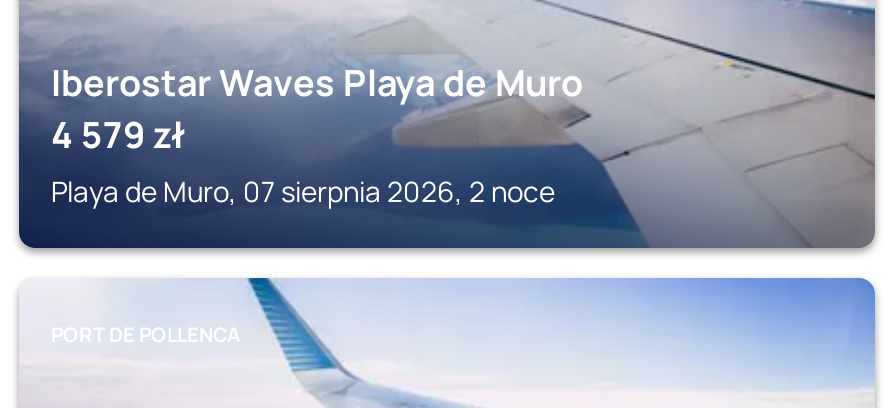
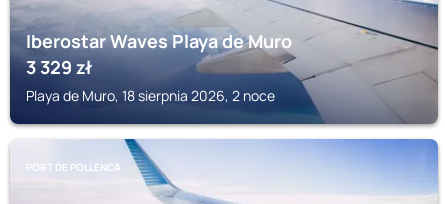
[51,110,185,158] 4 579 zł -> [26,55,92,79] 3 329 zł
[51,172,555,210] Playa de Muro, 07 sierpnia 2026, 2 noce -> [26,86,275,105] Playa de Muro, 18 sierpnia 2026, 2 noce

